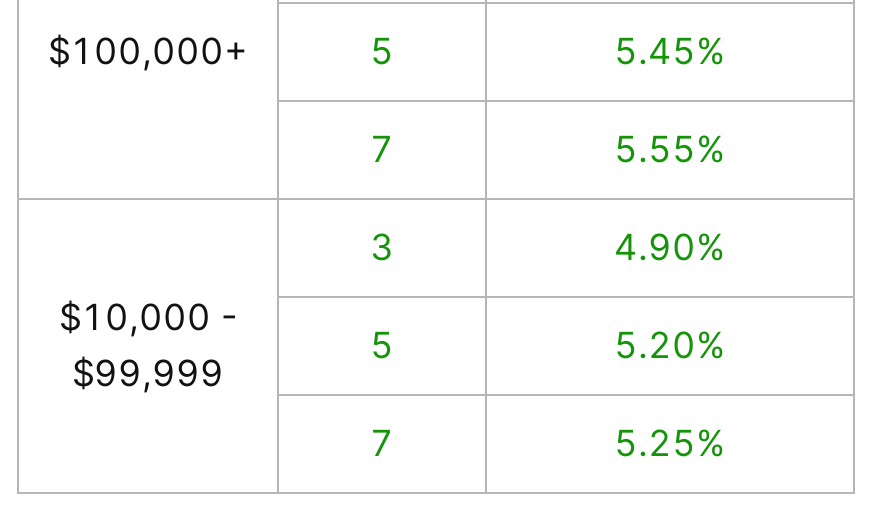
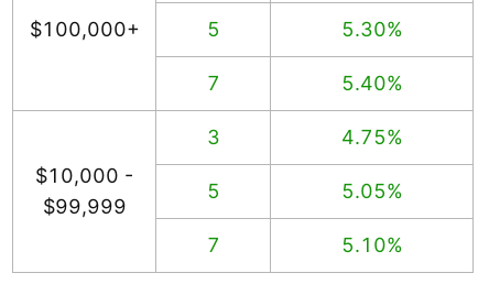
[614,30,726,72] 5.45% -> [341,18,403,41] 5.30%
[614,128,726,170] 5.55% -> [341,72,403,95] 5.40%
[614,226,726,268] 4.90% -> [341,125,403,149] 4.75%
[614,324,726,366] 5.20% -> [341,179,403,203] 5.05%
[614,422,726,464] 5.25% -> [341,233,403,256] 5.10%

